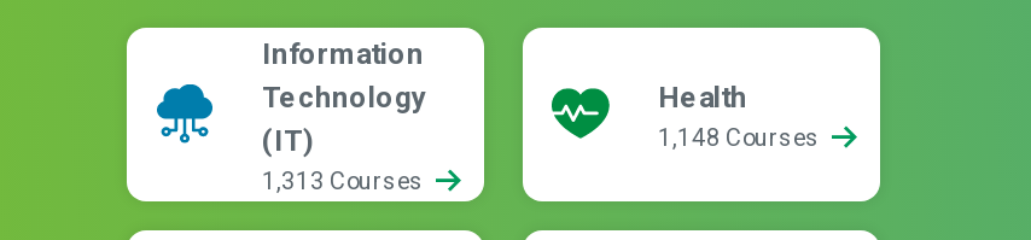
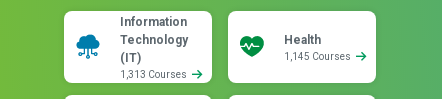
[658,124,825,151] 1,148 Courses -> [284,51,353,62] 1,145 Courses

